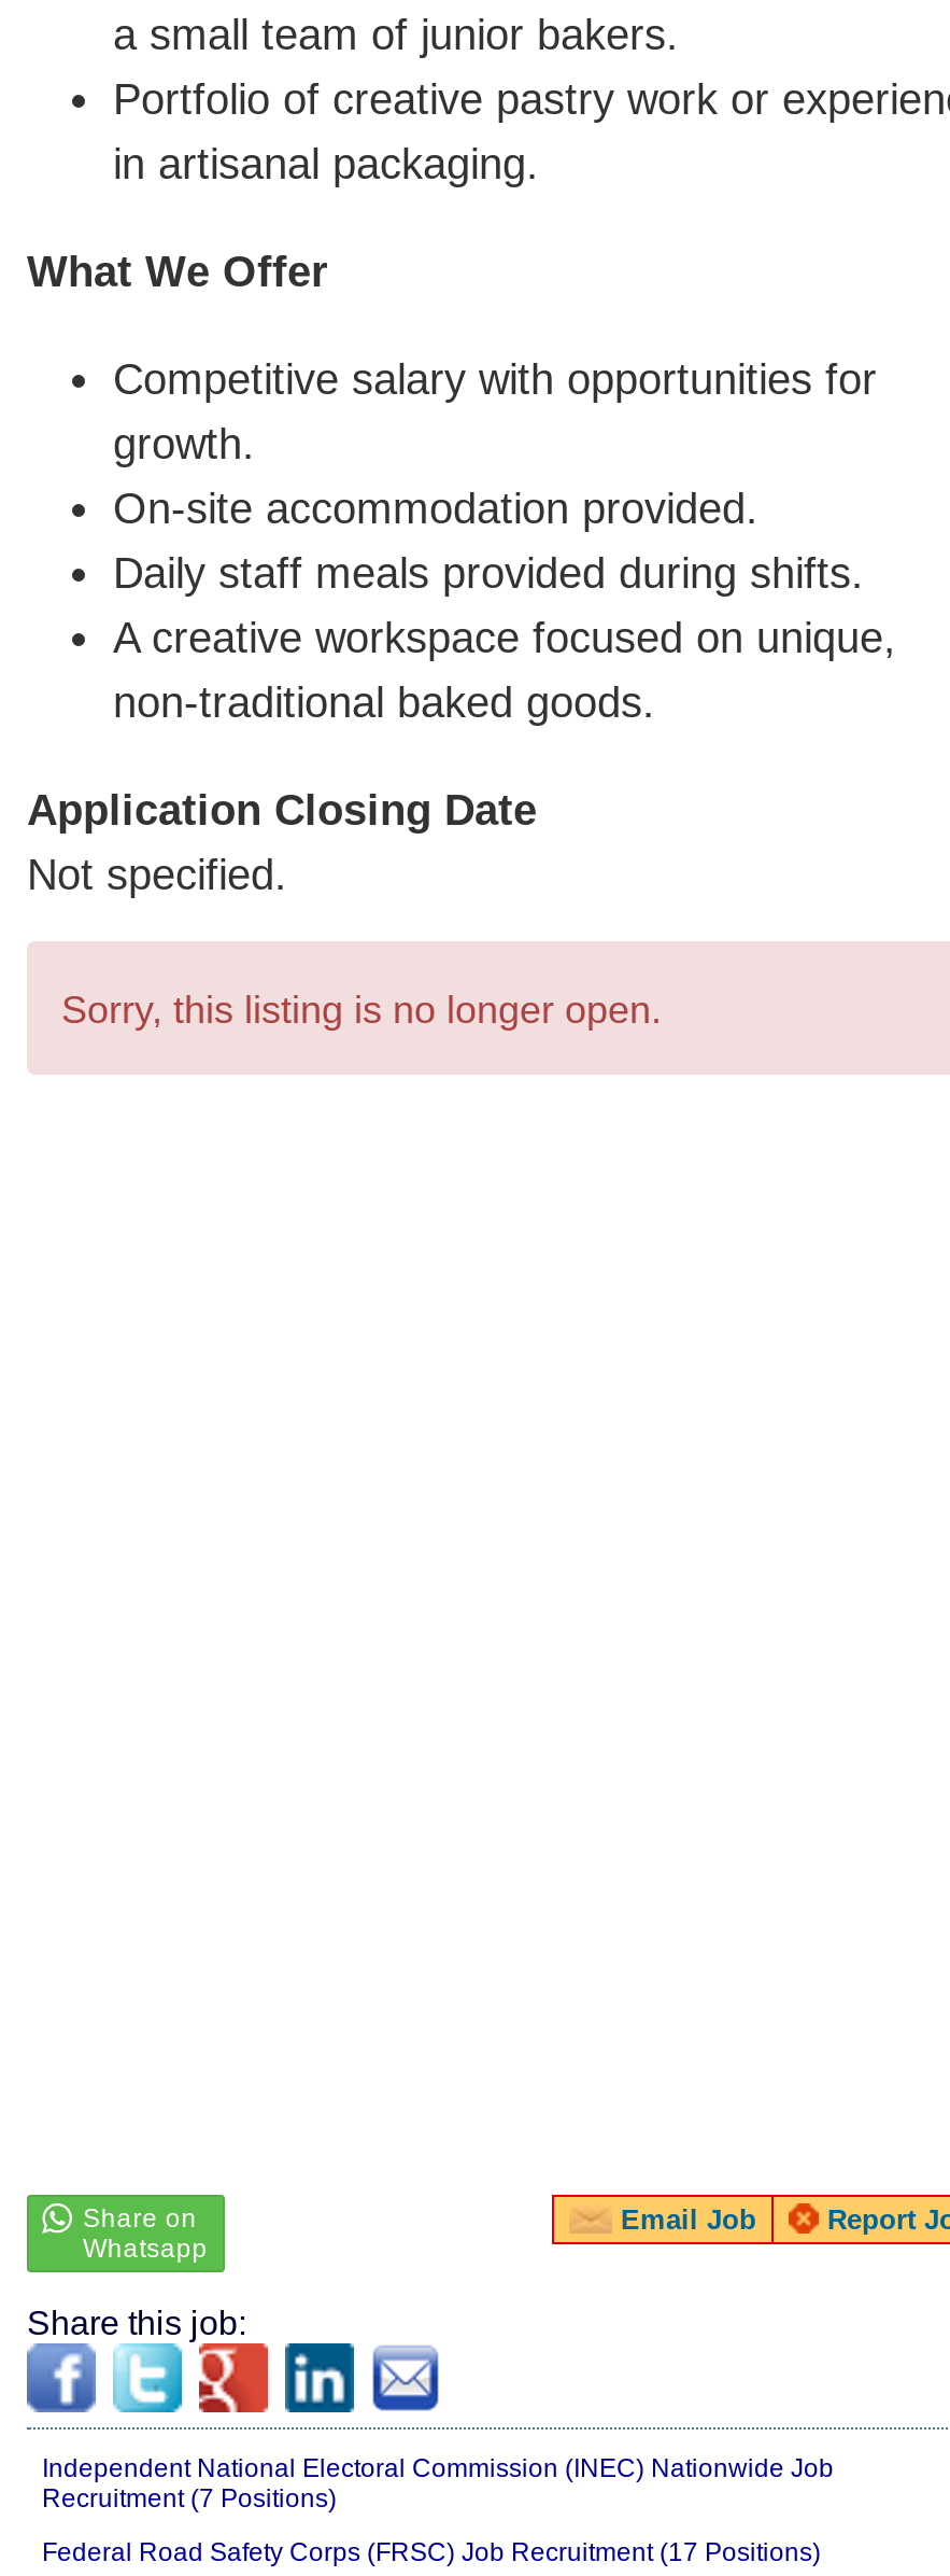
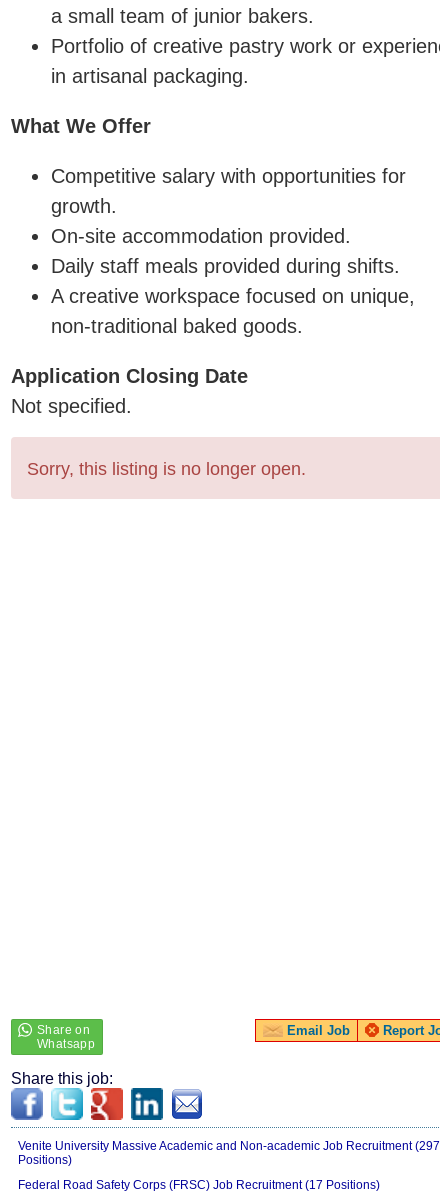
[42,2453,834,2513] Independent National Electoral Commission (INEC) Nationwide Job | Recruitment (7 Positions) -> [18,1139,440,1167] Venite University Massive Academic and Non-academic Job Recruitment (297 | Positions)

